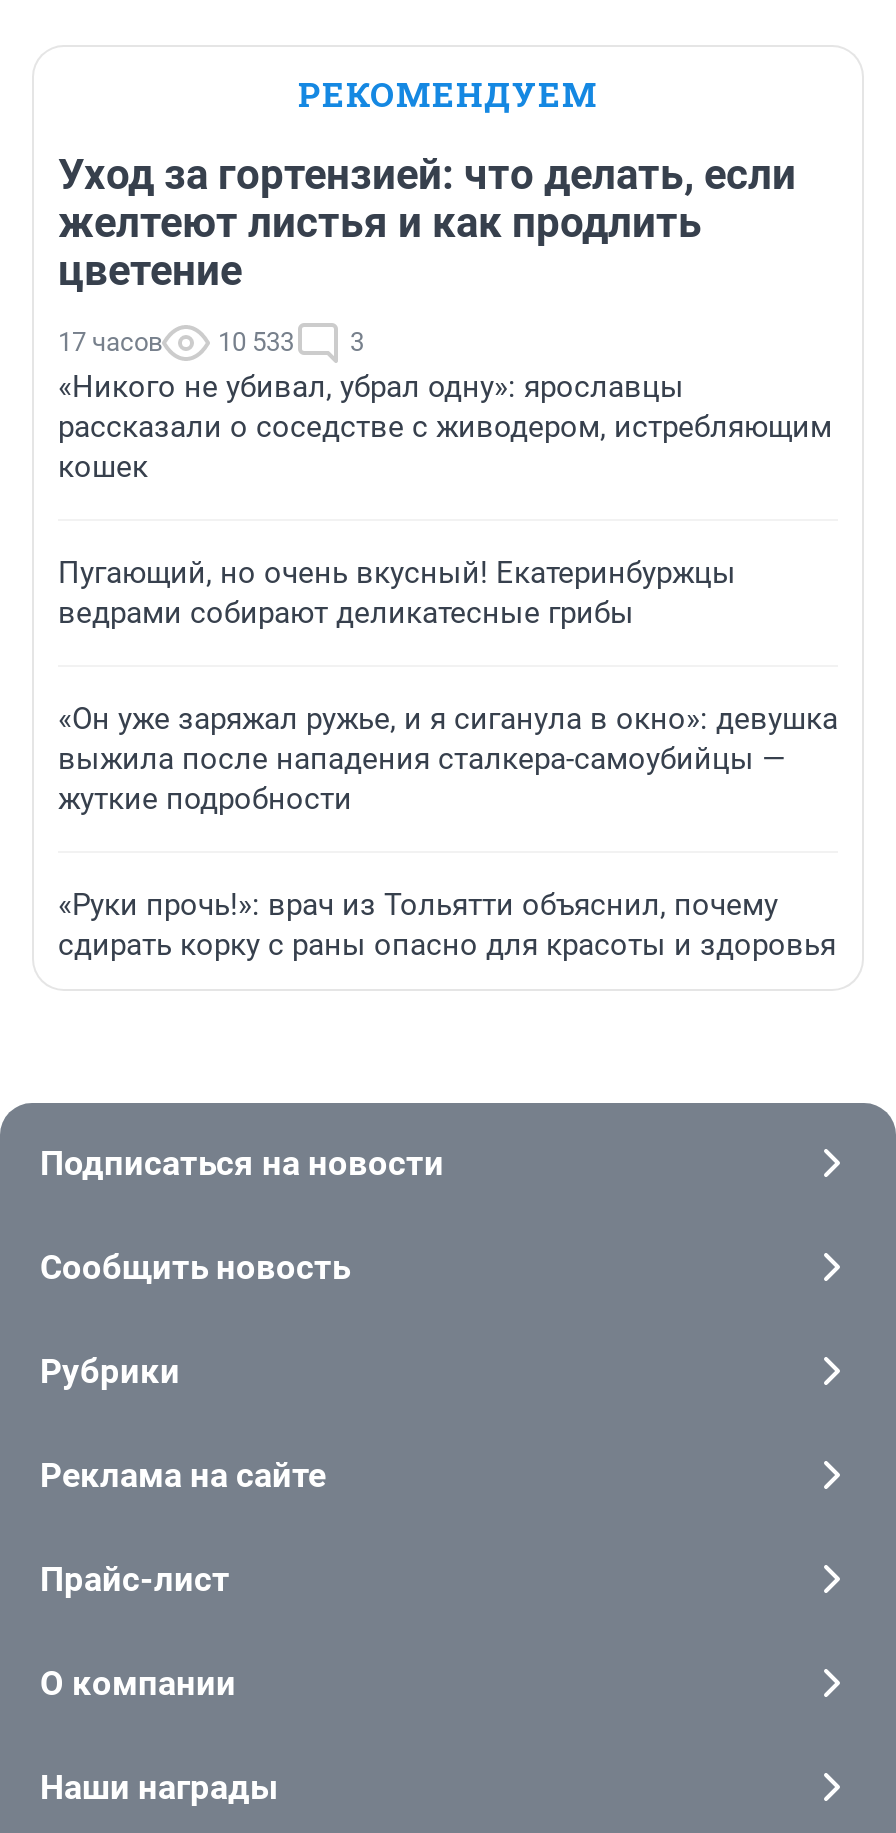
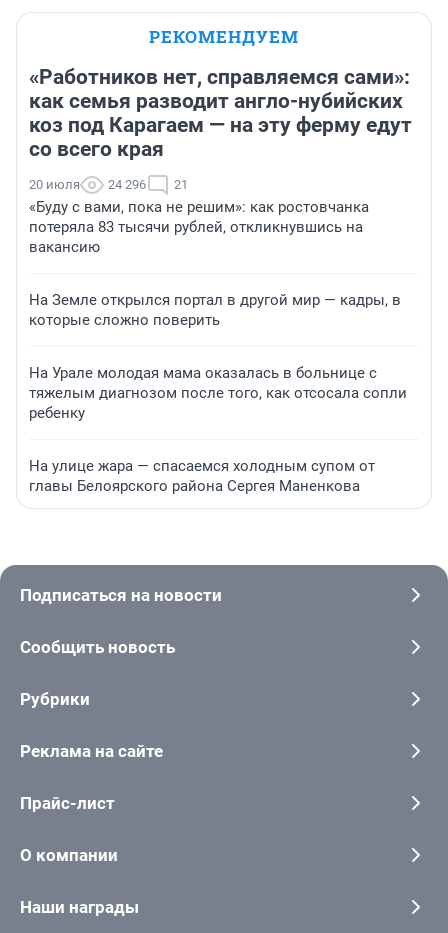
[58,151,796,295] Уход за гортензией: что делать, если | желтеют листья и как продлить | цветение -> [29,65,412,161] «Работников нет, справляемся сами»: | как семья разводит англо-нубийских | коз под Карагаем — на эту ферму едут | со всего края
[58,327,832,485] 17 часов | 10 533 | 3 | «Никого не убивал, убрал одну»: ярославцы | рассказали о соседстве с живодером, истребляющим | кошек -> [29,177,369,256] 20 июля | 24 296 | 21 | «Буду с вами, пока не решим»: как ростовчанка | потеряла 83 тысячи рублей, откликнувшись на | вакансию
[58,555,736,631] Пугающий, но очень вкусный! Екатеринбуржцы | ведрами собирают деликатесные грибы -> [29,291,401,329] На Земле открылся портал в другой мир — кадры, в | которые сложно поверить
[58,701,838,817] «Он уже заряжал ружье, и я сиганула в окно»: девушка | выжила после нападения сталкера-самоубийцы — | жуткие подробности -> [29,364,407,422] На Урале молодая мама оказалась в больнице с | тяжелым диагнозом после того, как отсосала сопли | ребенку
[58,887,836,963] «Руки прочь!»: врач из Тольятти объяснил, почему | сдирать корку с раны опасно для красоты и здоровья -> [29,457,375,495] На улице жара — спасаемся холодным супом от | главы Белоярского района Сергея Маненкова

